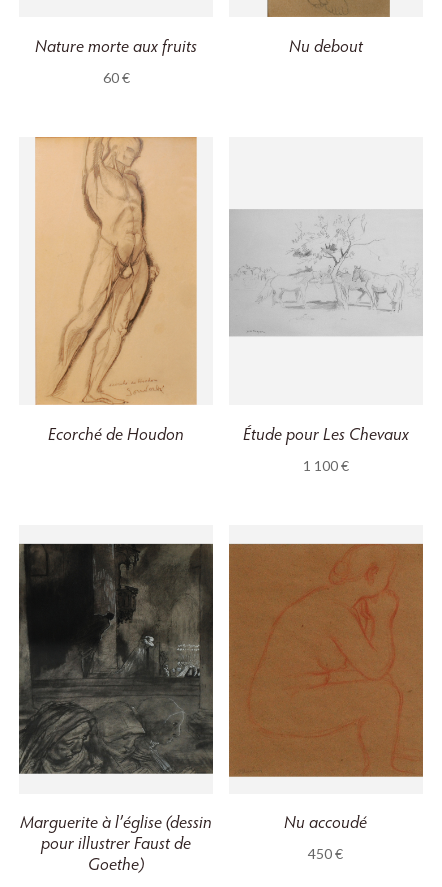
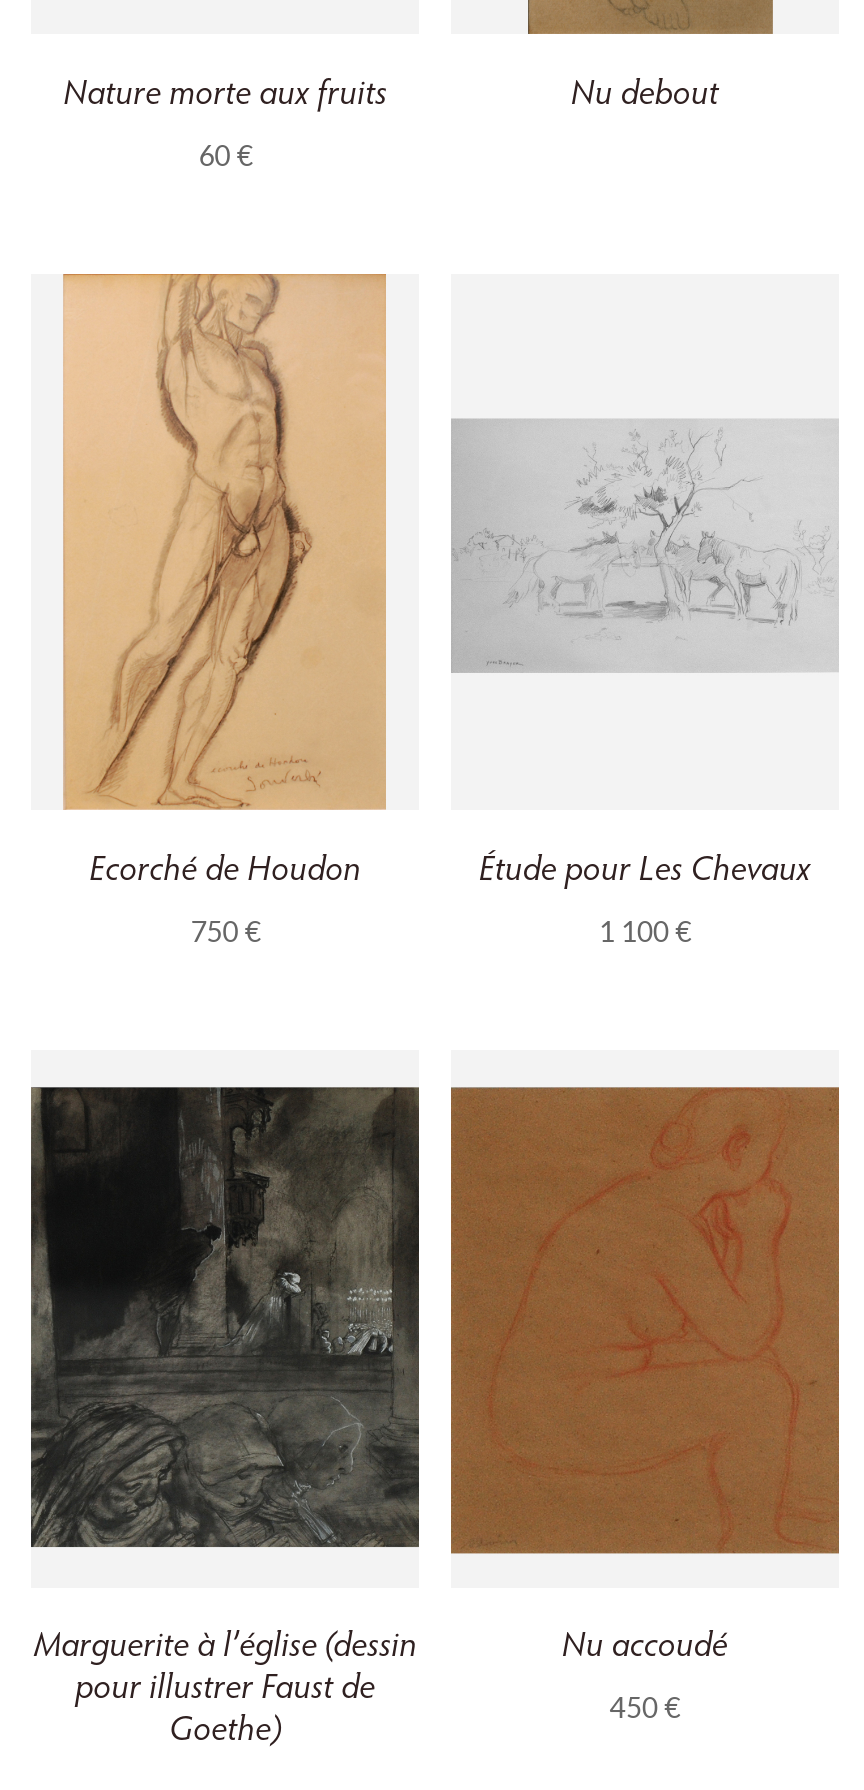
none -> [190,914,260,948] 750 €

